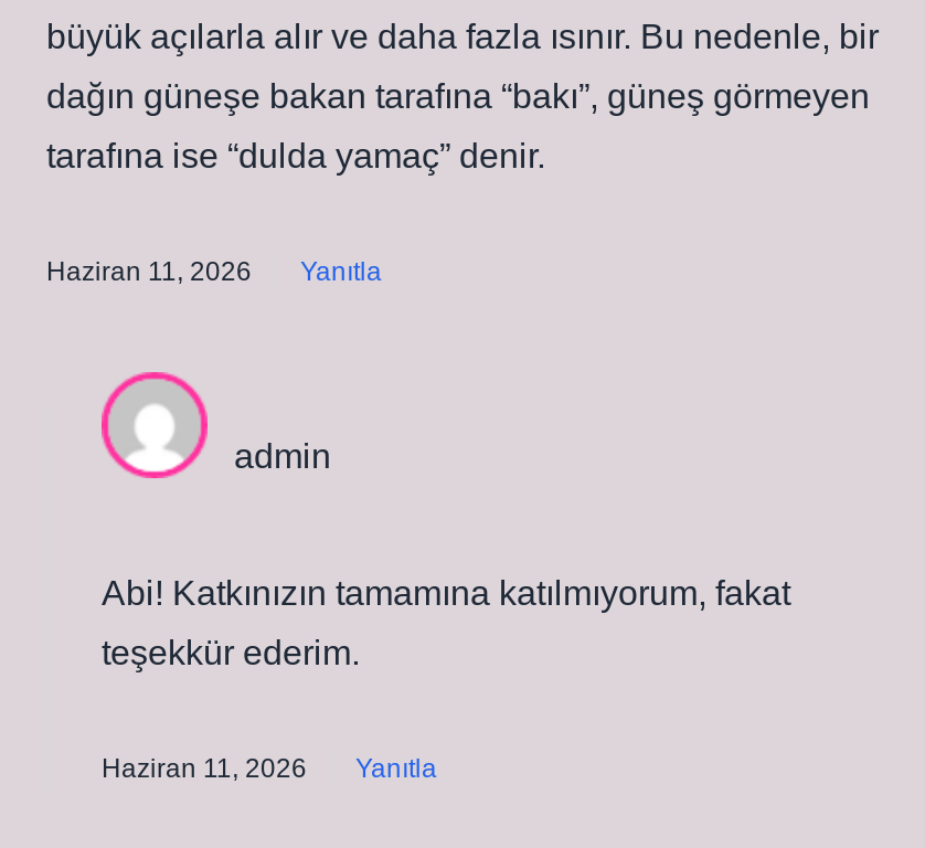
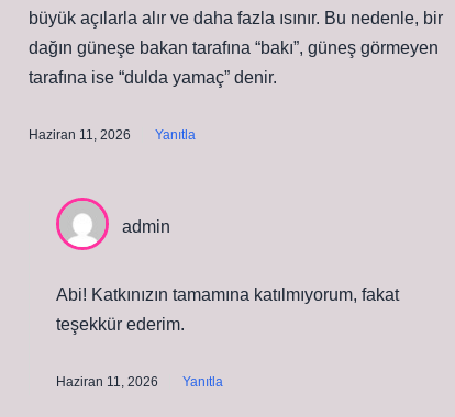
[99,369,210,504] [image] -> [55,184,110,251] [image]

